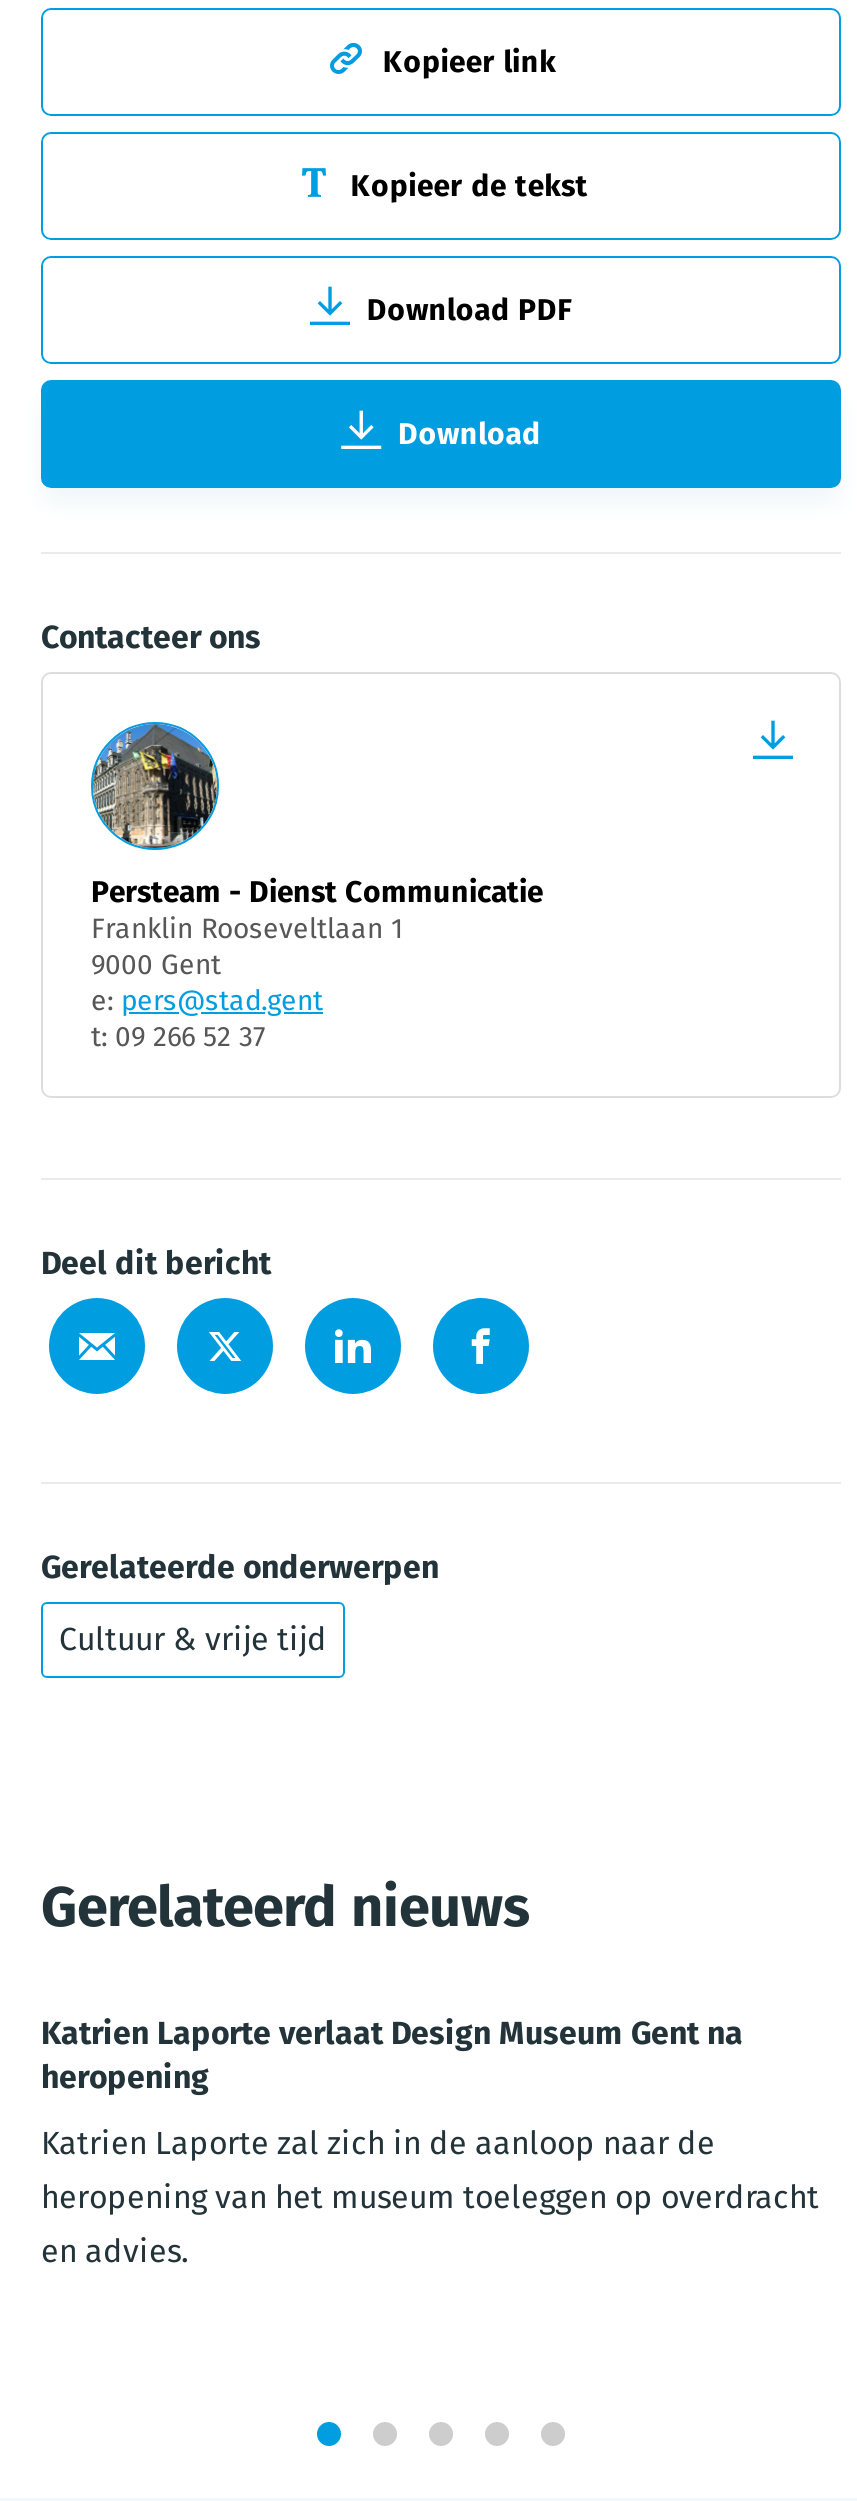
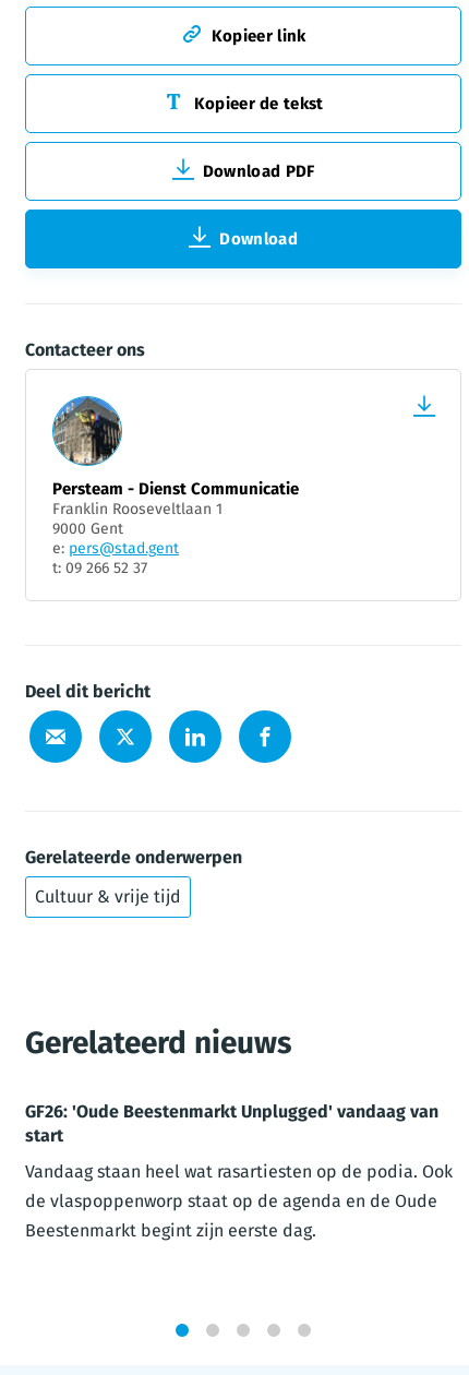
[41,2014,743,2096] Katrien Laporte verlaat Design Museum Gent na | heropening -> [25,1101,438,1146] GF26: 'Oude Beestenmarkt Unplugged' vandaag van | start
[41,2124,819,2270] Katrien Laporte zal zich in de aanloop naar de | heropening van het museum toeleggen op overdracht | en advies. -> [25,1161,453,1241] Vandaag staan heel wat rasartiesten op de podia. Ook | de vlaspoppenworp staat op de agenda en de Oude | Beestenmarkt begint zijn eerste dag.

